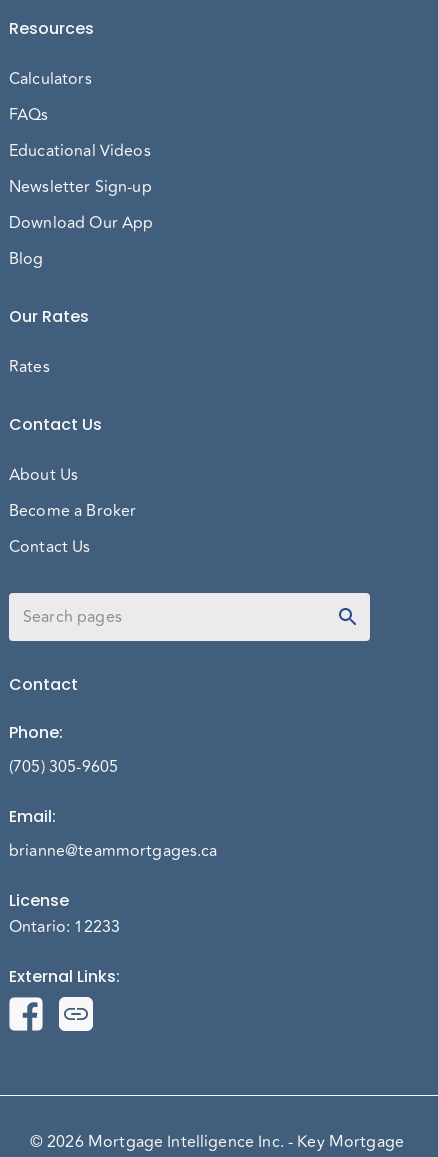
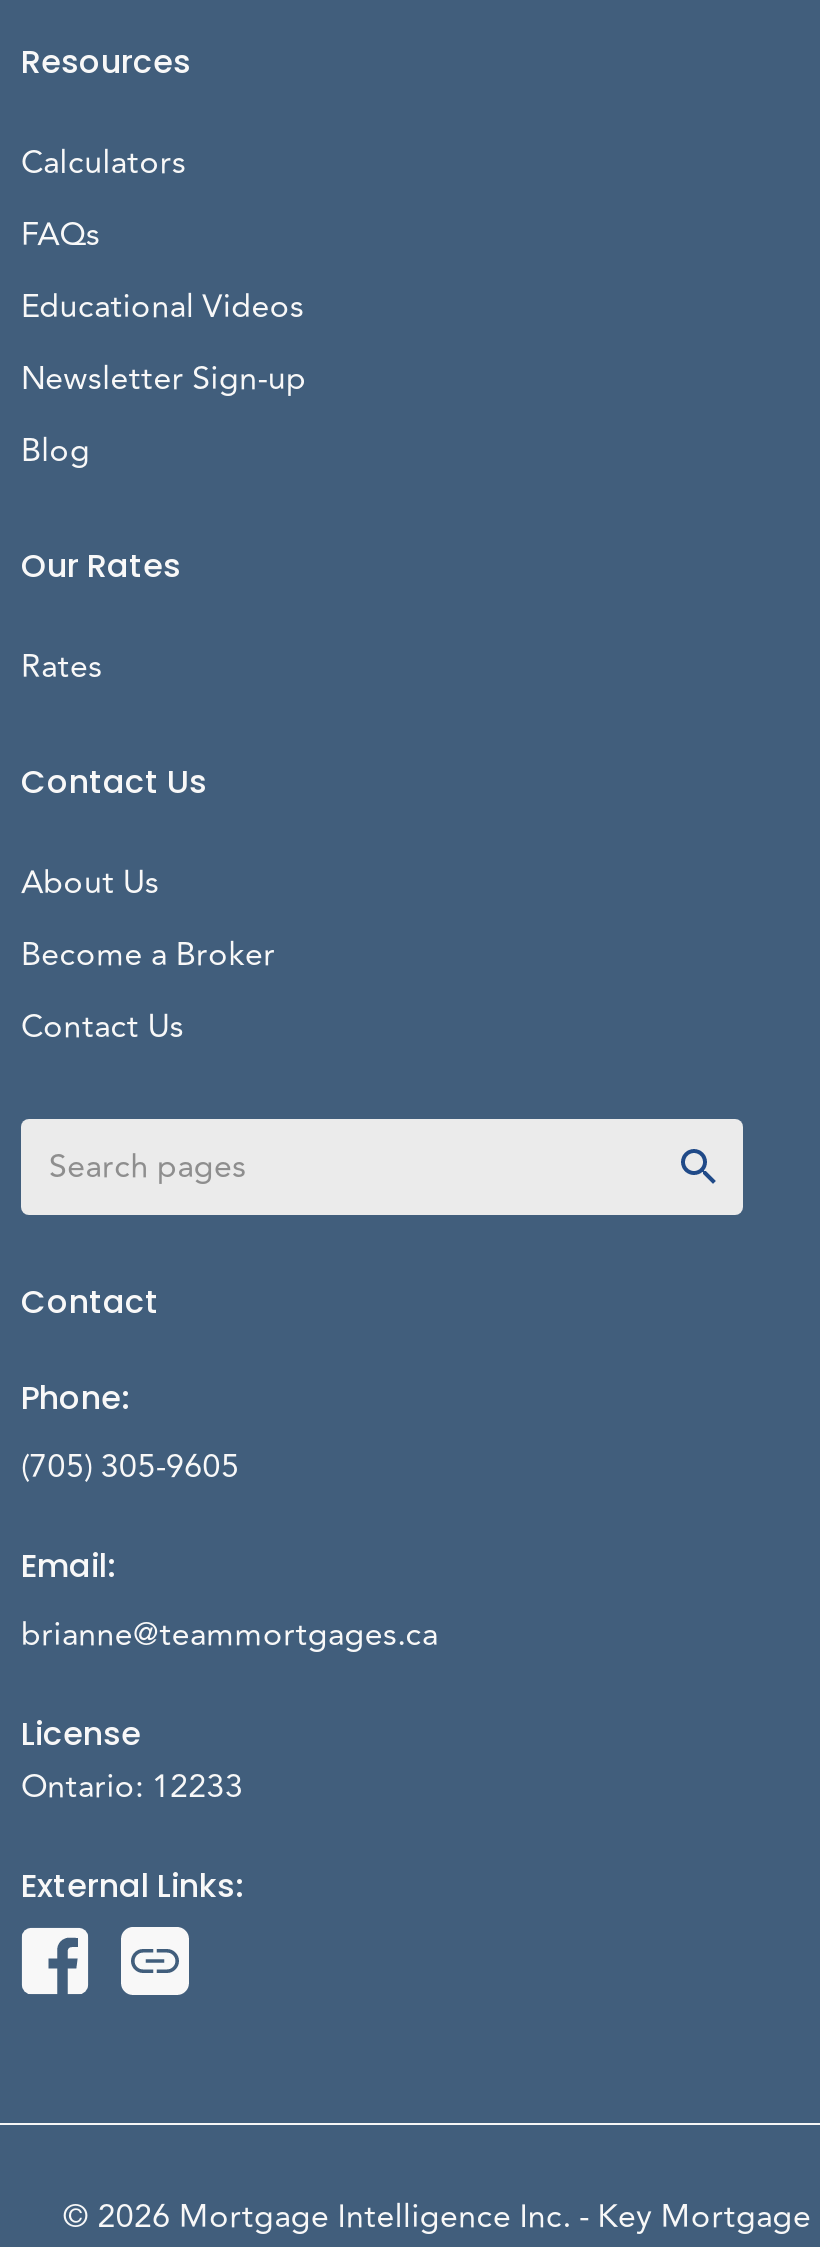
[9,211,153,235] Download Our App -> none

